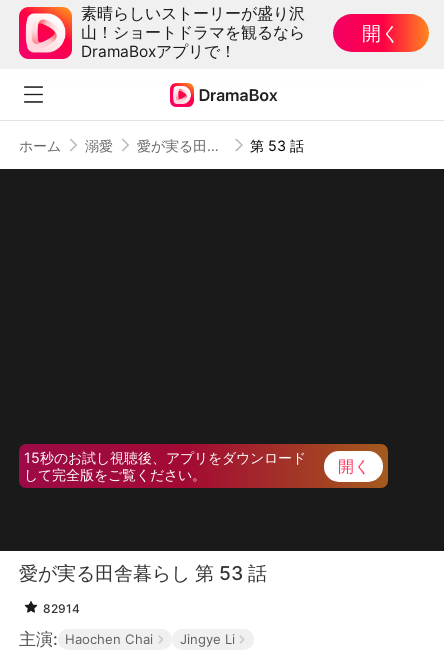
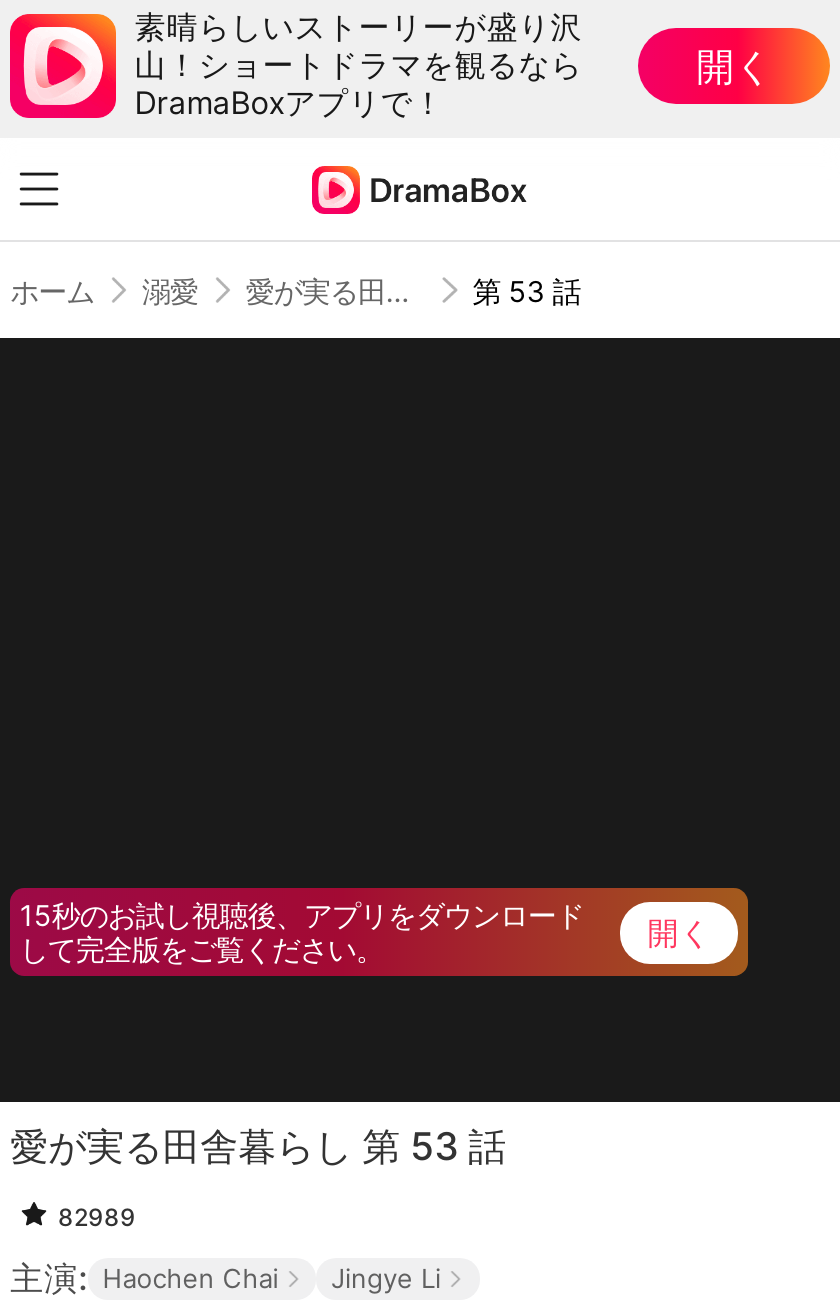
[43,601,80,616] 82914 -> [58,1201,136,1231] 82989

